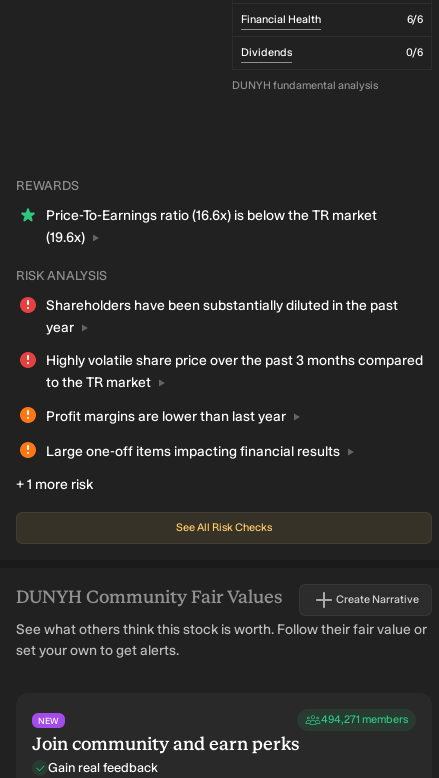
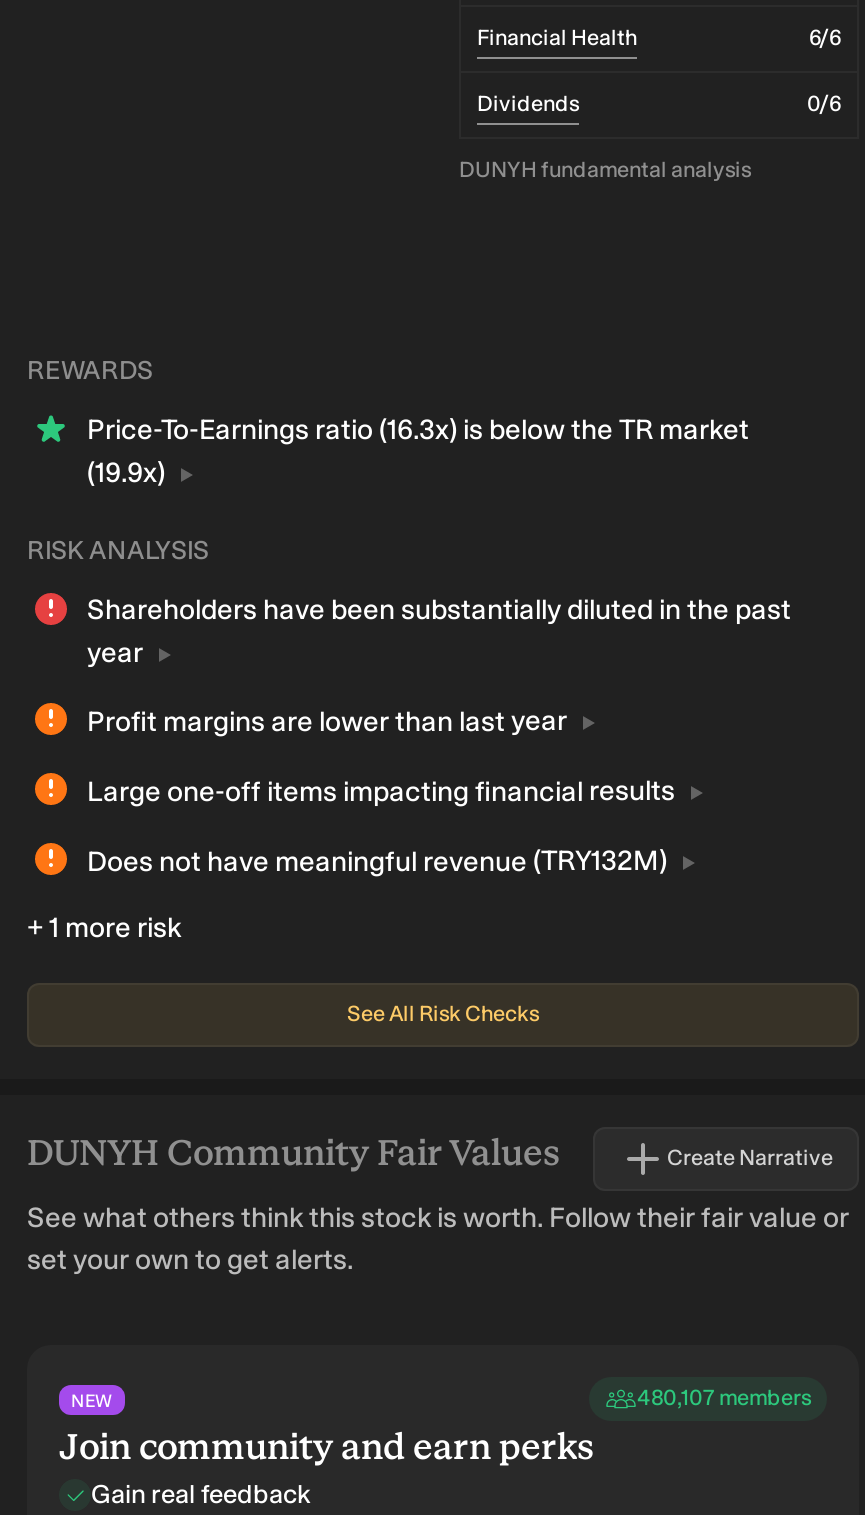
[46,207,377,246] Price-To-Earnings ratio (16.6x) is below the TR market | (19.6x) -> [87,414,749,491] Price-To-Earnings ratio (16.3x) is below the TR market | (19.9x)
[46,352,423,391] Highly volatile share price over the past 3 months compared | to the TR market -> none
moved [46,408,340,460] -> [87,705,675,809]: Profit margins are lower than last year | Large one-off items impacting financial results
none -> [87,845,667,879] Does not have meaningful revenue (TRY132M)
[321,713,408,726] 494,271 members -> [637,1386,811,1412] 480,107 members

